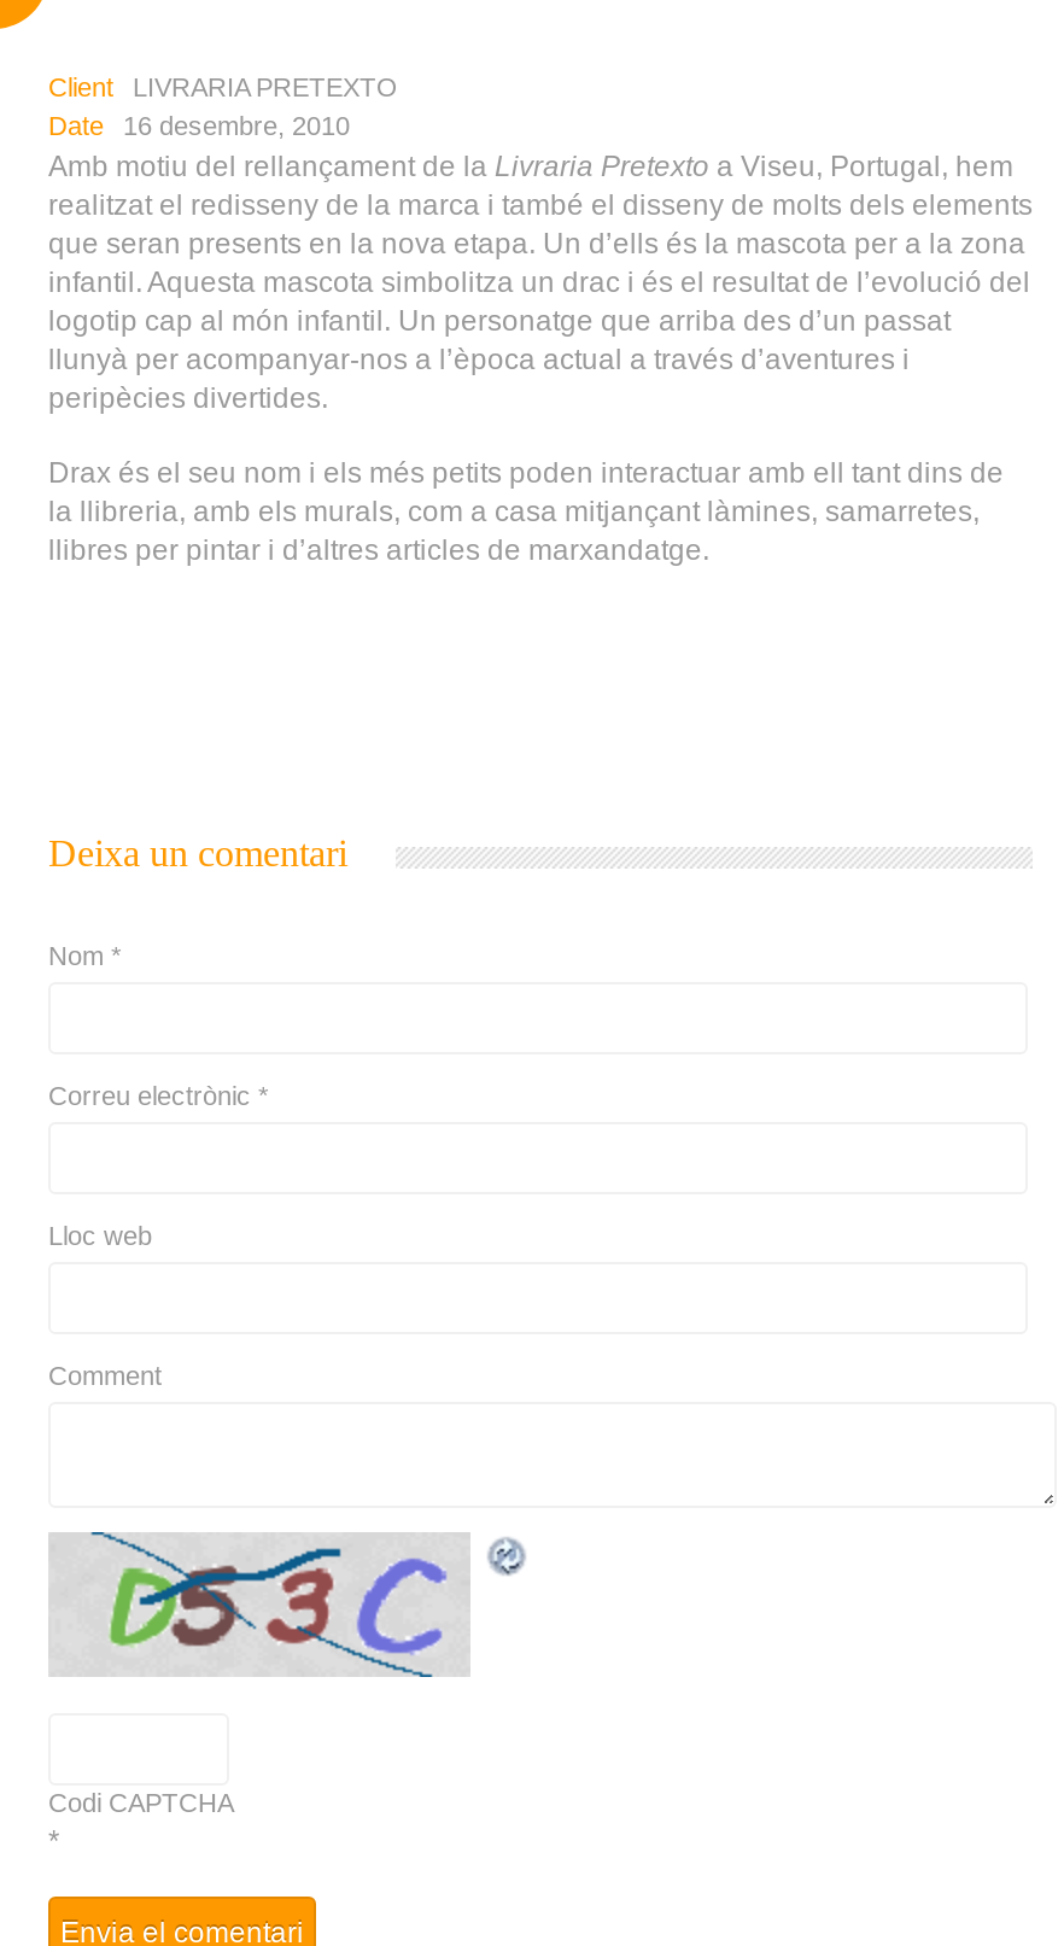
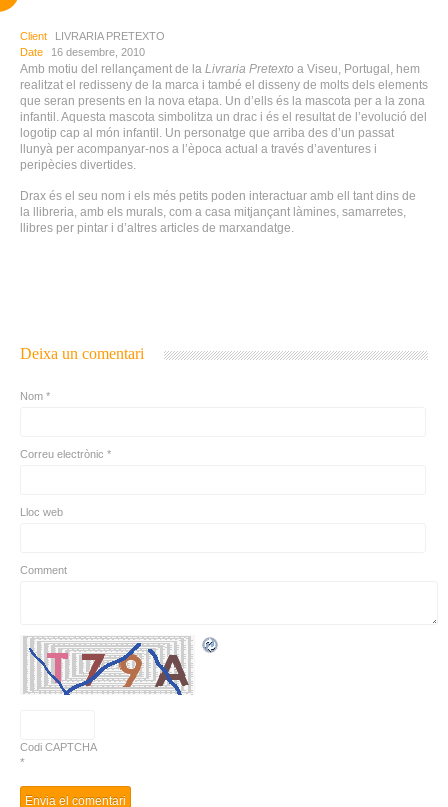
[48,1530,470,1679] [image] -> [21,635,194,696] [image]

